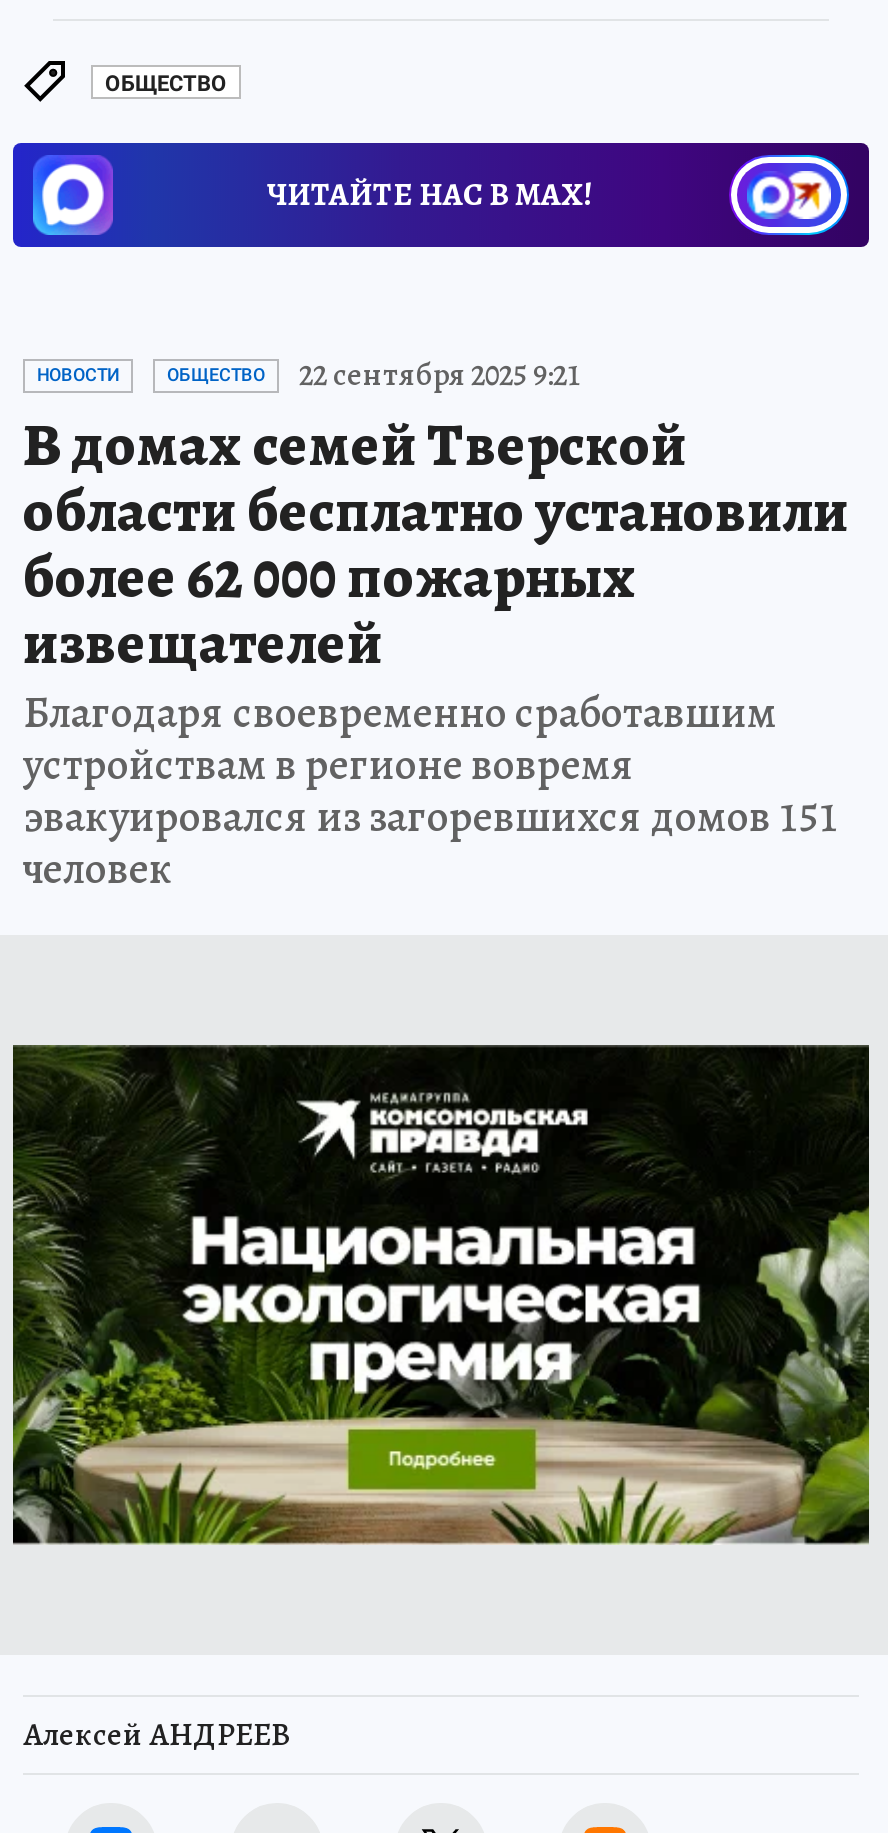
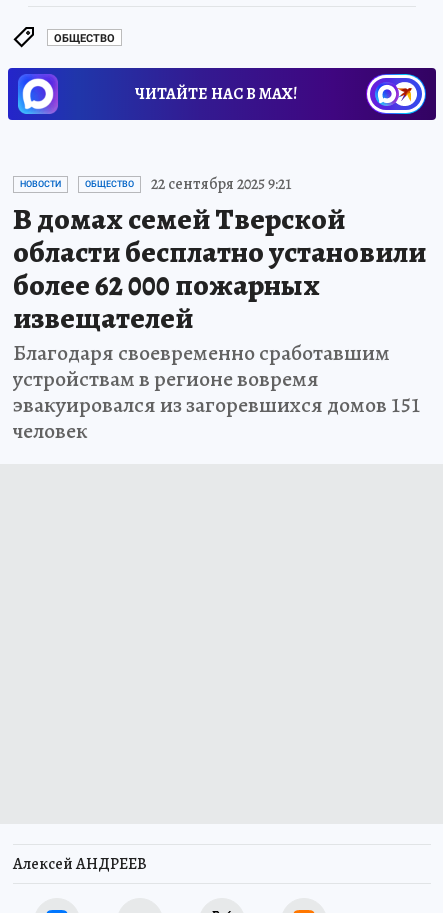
[11,1043,871,1547] [image] -> none

